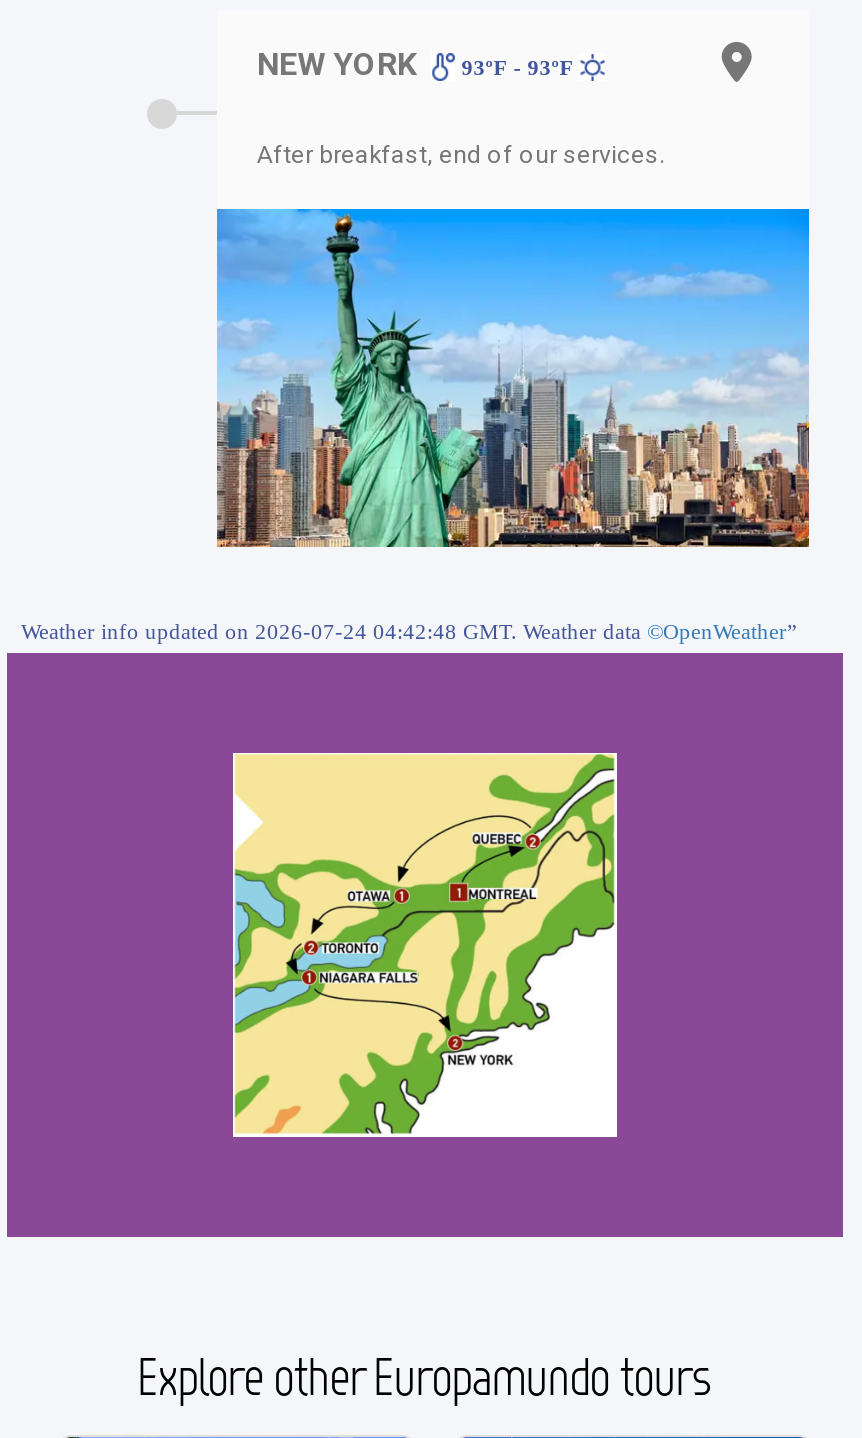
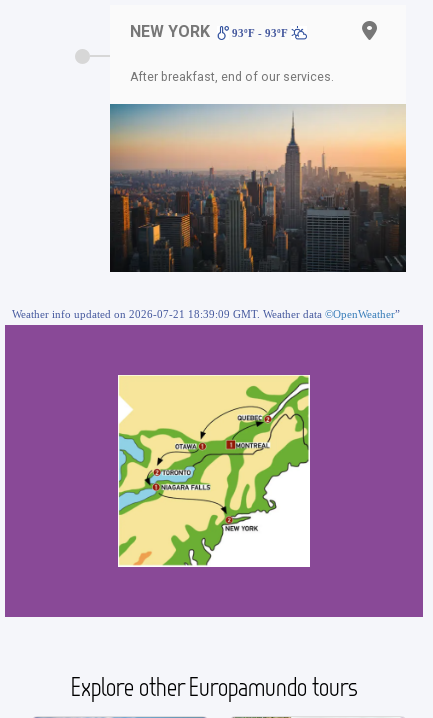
[21,206,811,642] [image] | Weather info updated on 2026-07-24 04:42:48 GMT. Weather data ©OpenWeather” -> [12,103,407,320] [image] | Weather info updated on 2026-07-21 18:39:09 GMT. Weather data ©OpenWeather”

